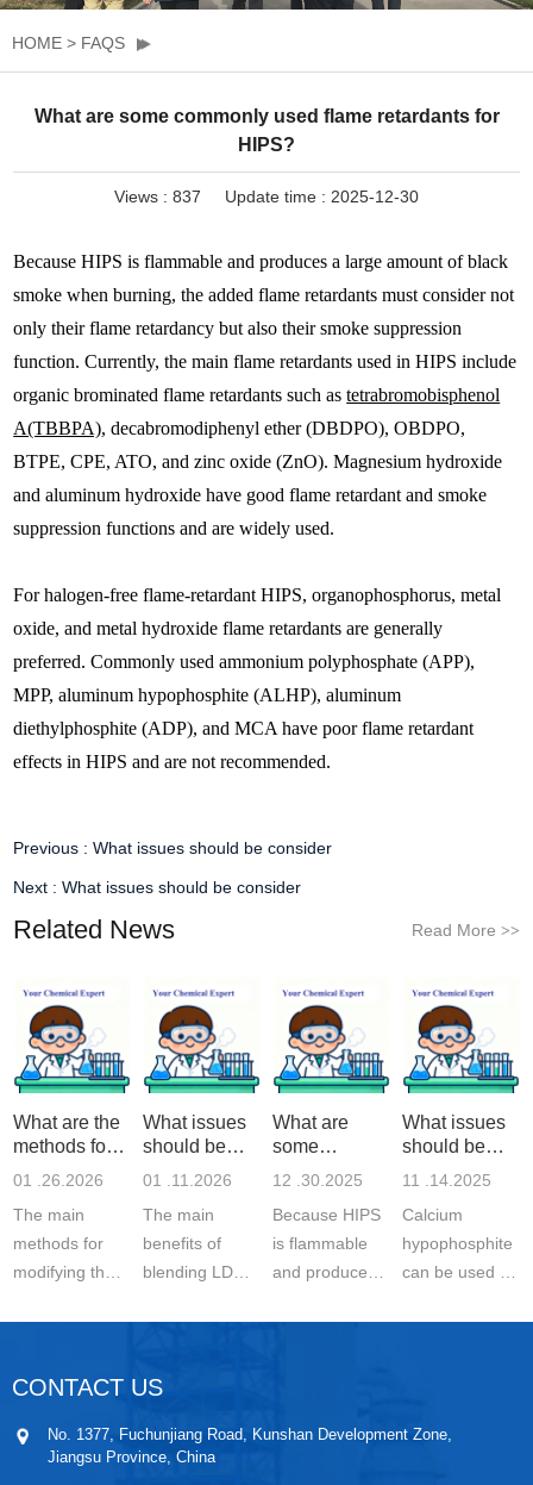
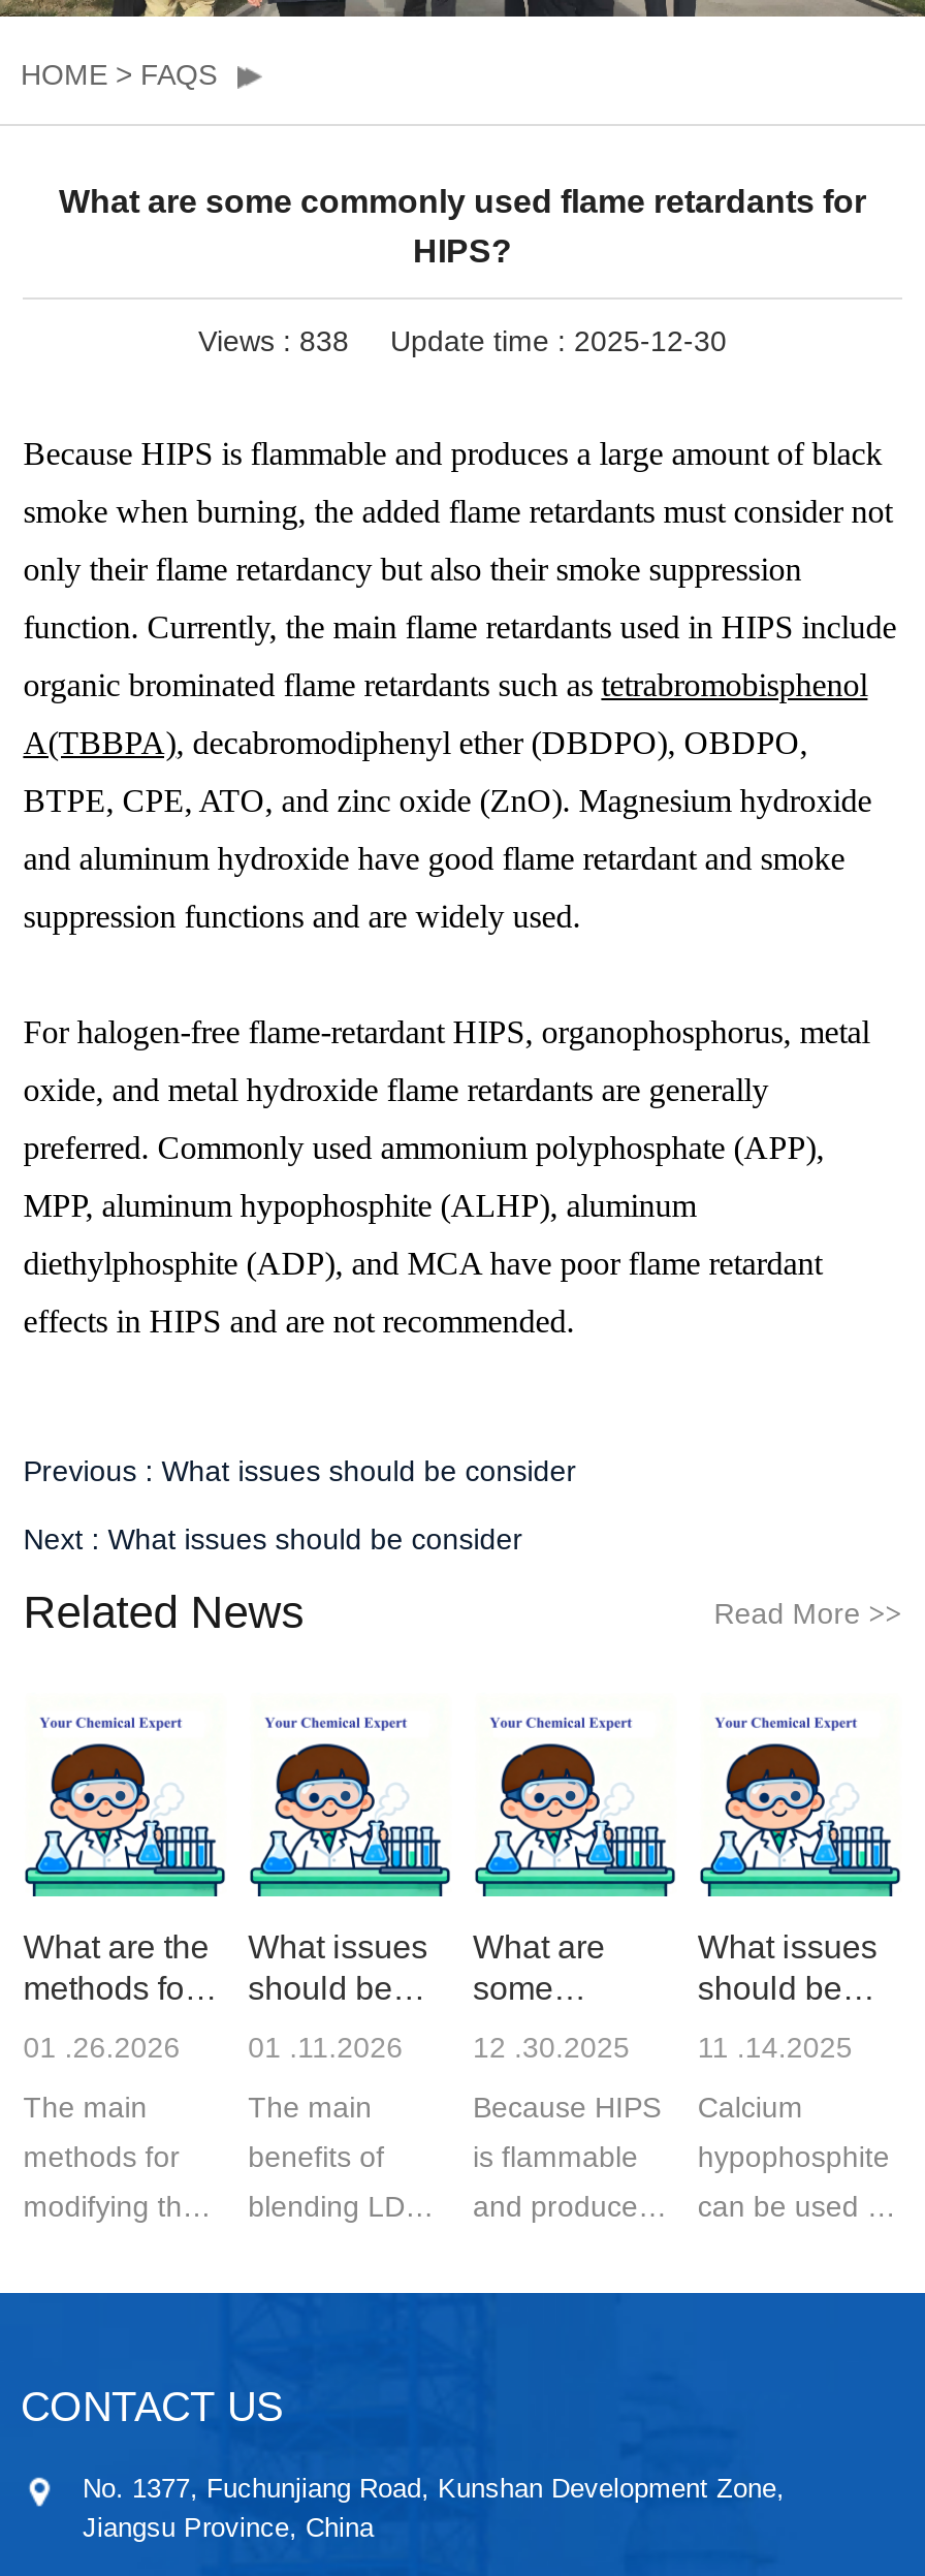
[114,187,419,206] Views : 837 Update time : 2025-12-30 -> [198,324,727,357] Views : 838 Update time : 2025-12-30

